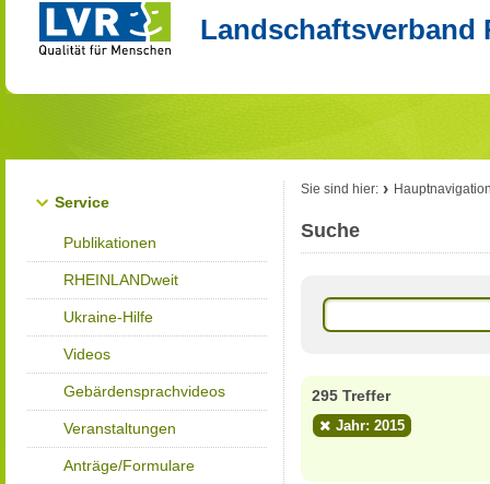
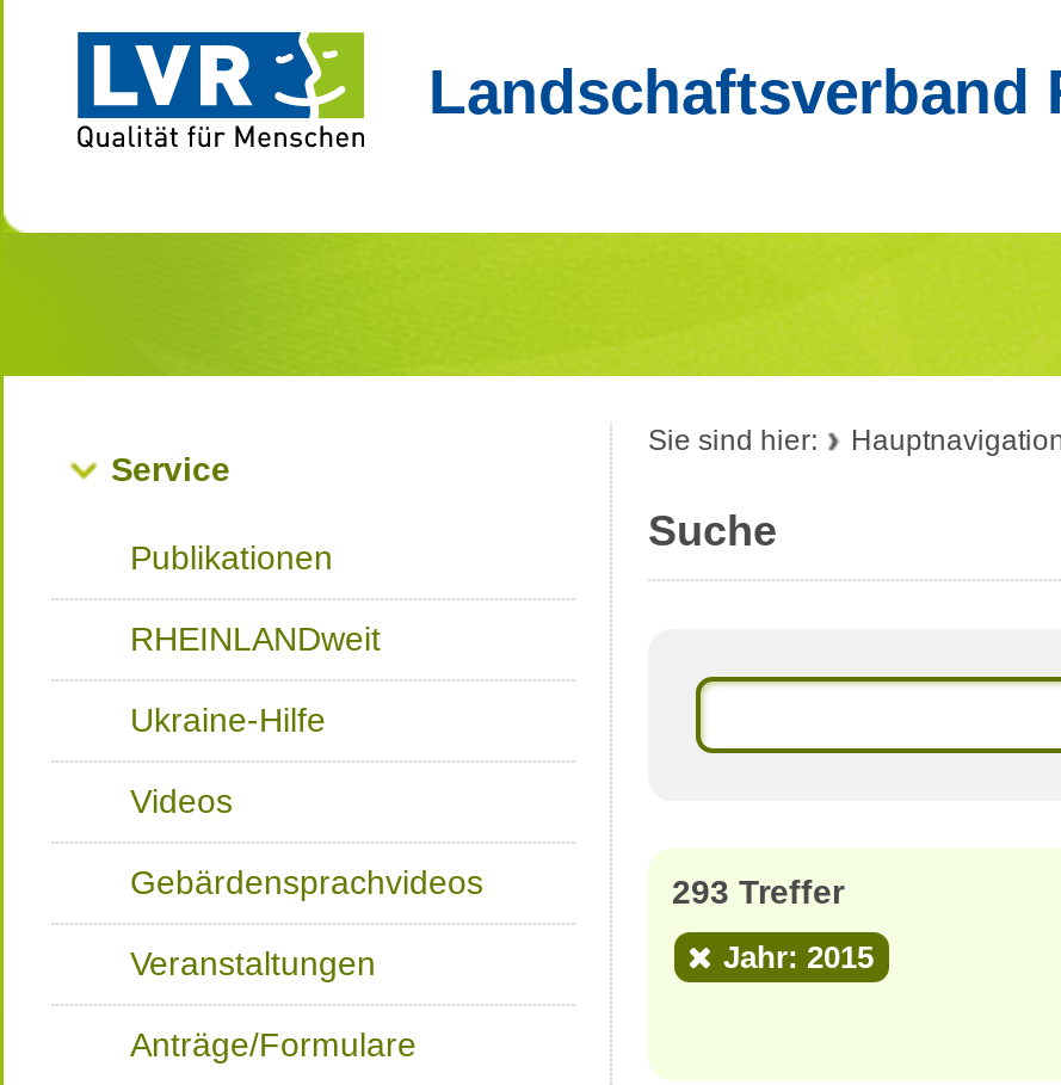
[312,387,390,404] 295 Treffer -> [672,873,844,911] 293 Treffer

